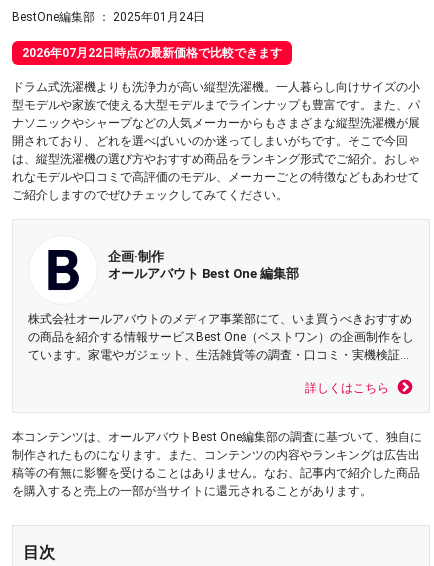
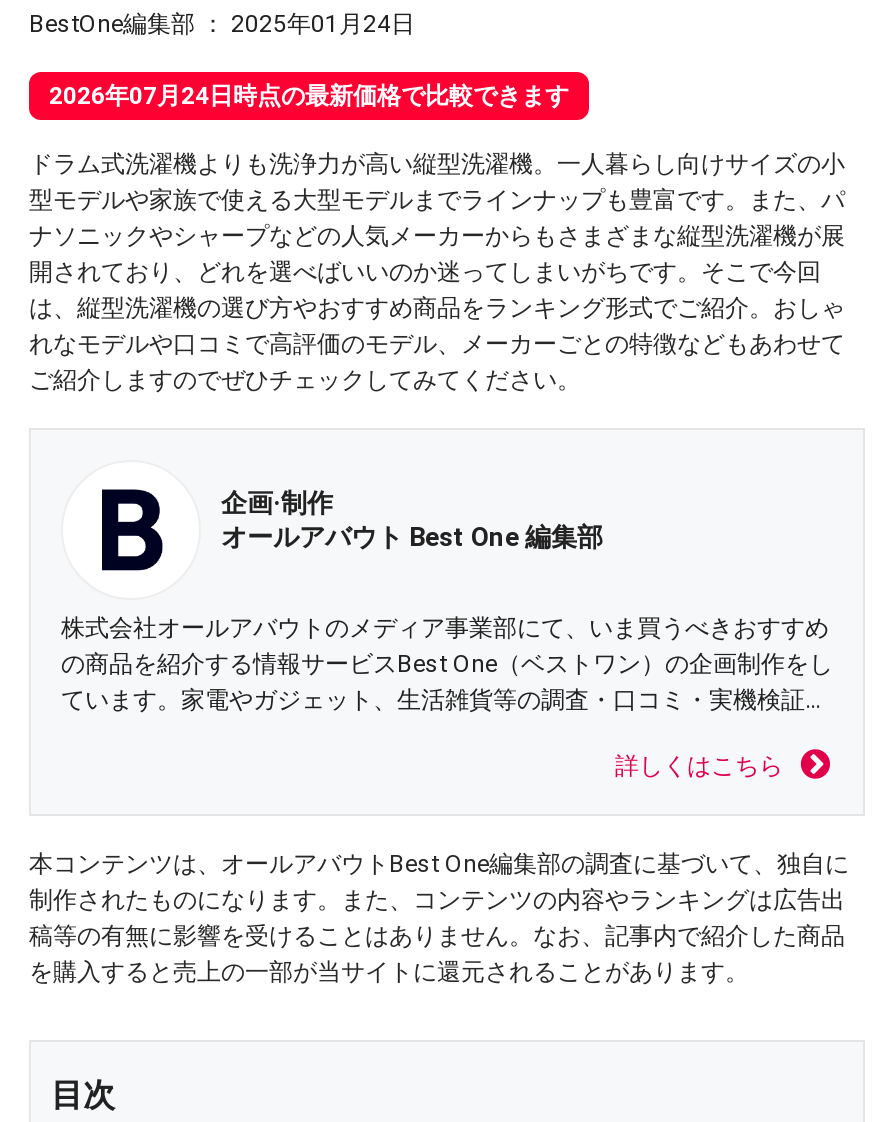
[22,46,282,60] 2026年07月22日時点の最新価格で比較できます -> [49,83,569,111] 2026年07月24日時点の最新価格で比較できます

